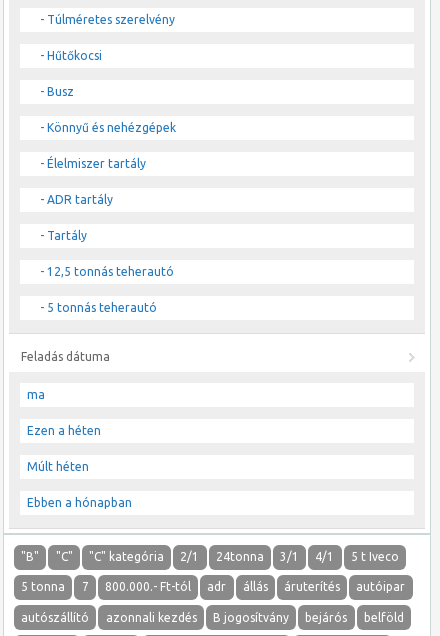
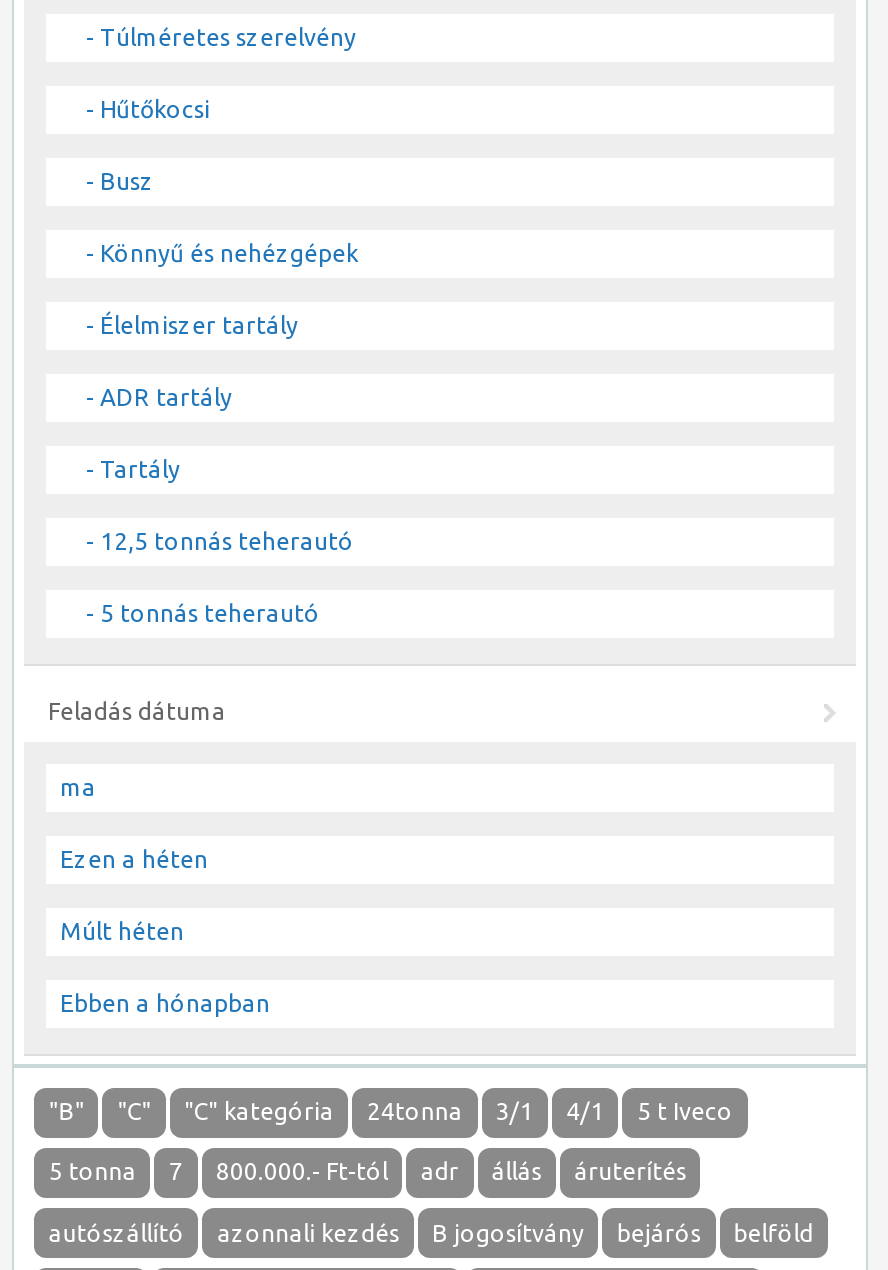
[180,550,199,563] 2/1 -> none
[356,580,405,593] autóipar -> none

